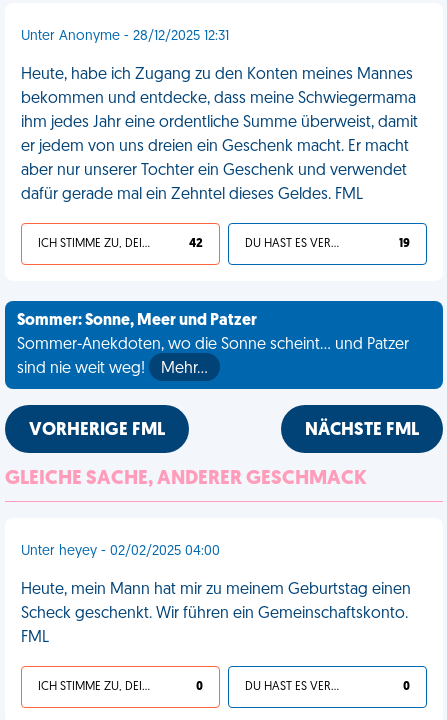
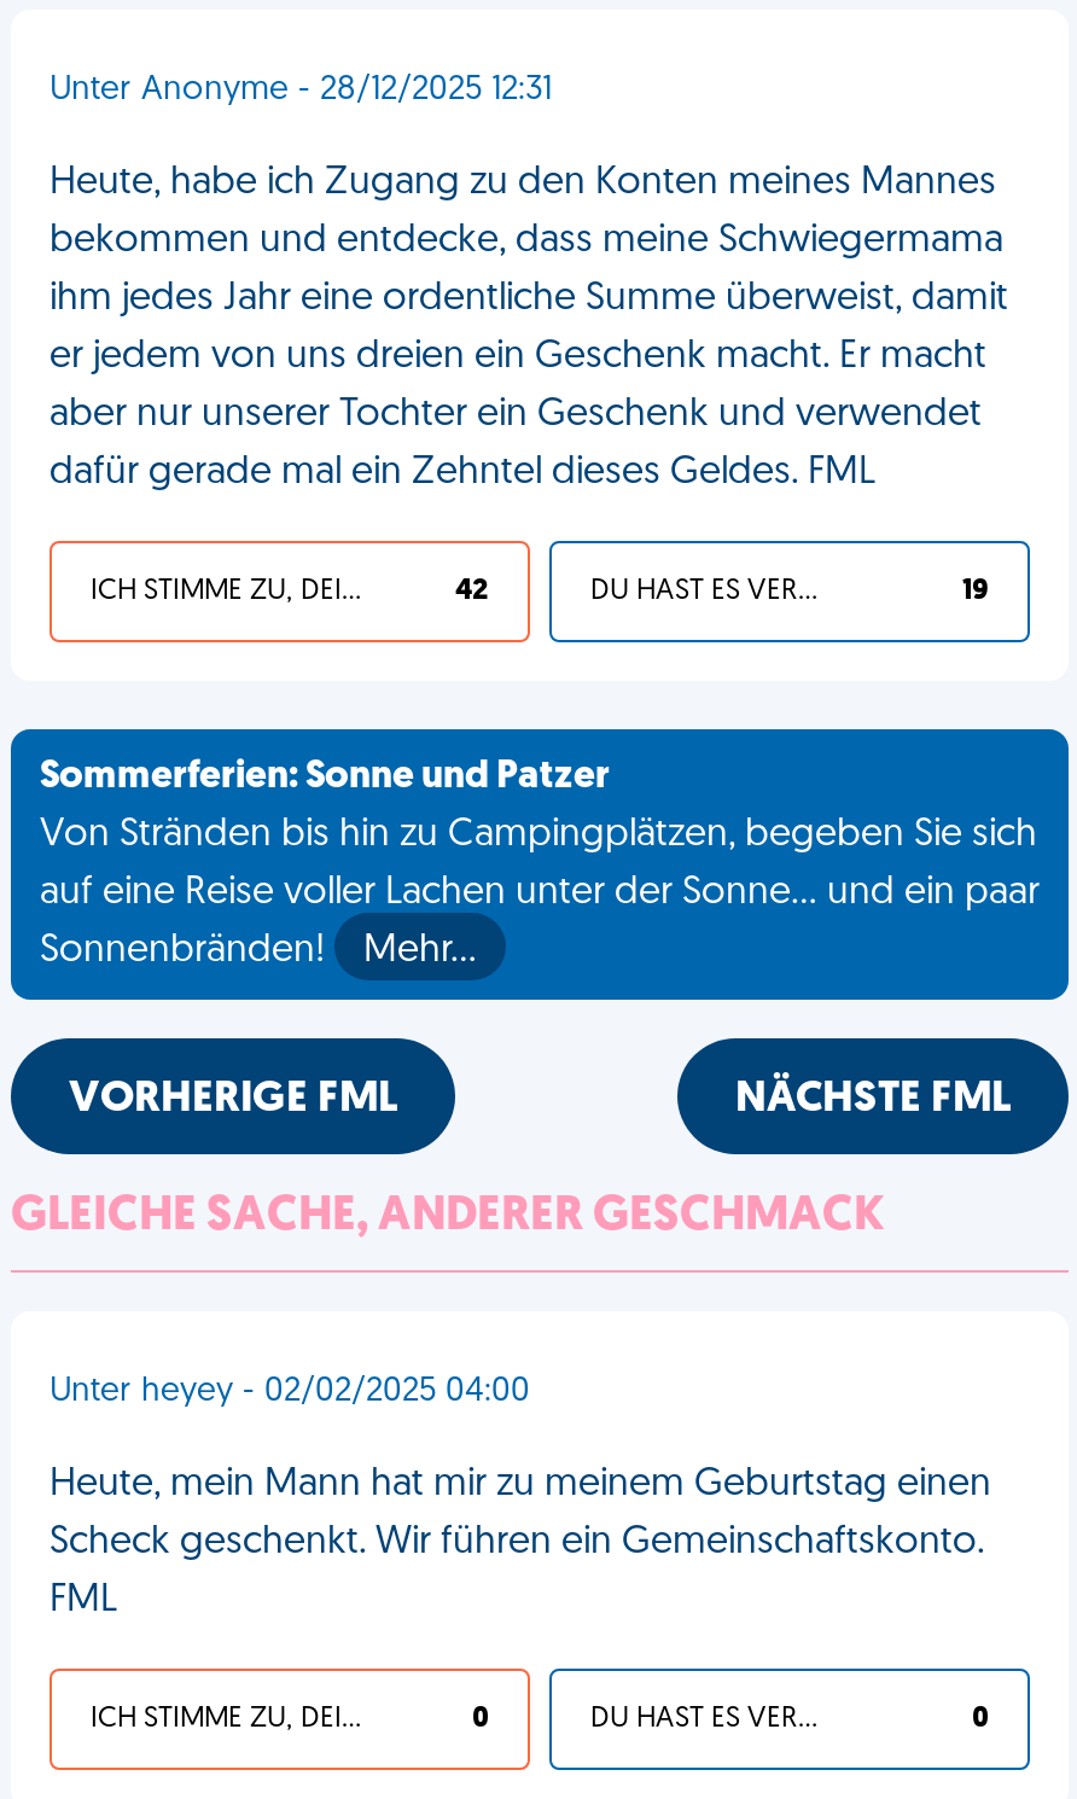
[17,313,409,377] Sommer: Sonne, Meer und Patzer | Sommer-Anekdoten, wo die Sonne scheint... und Patzer | sind nie weit weg! -> [40,758,1040,971] Sommerferien: Sonne und Patzer | Von Stränden bis hin zu Campingplätzen, begeben Sie sich | auf eine Reise voller Lachen unter der Sonne... und ein paar | Sonnenbränden!

